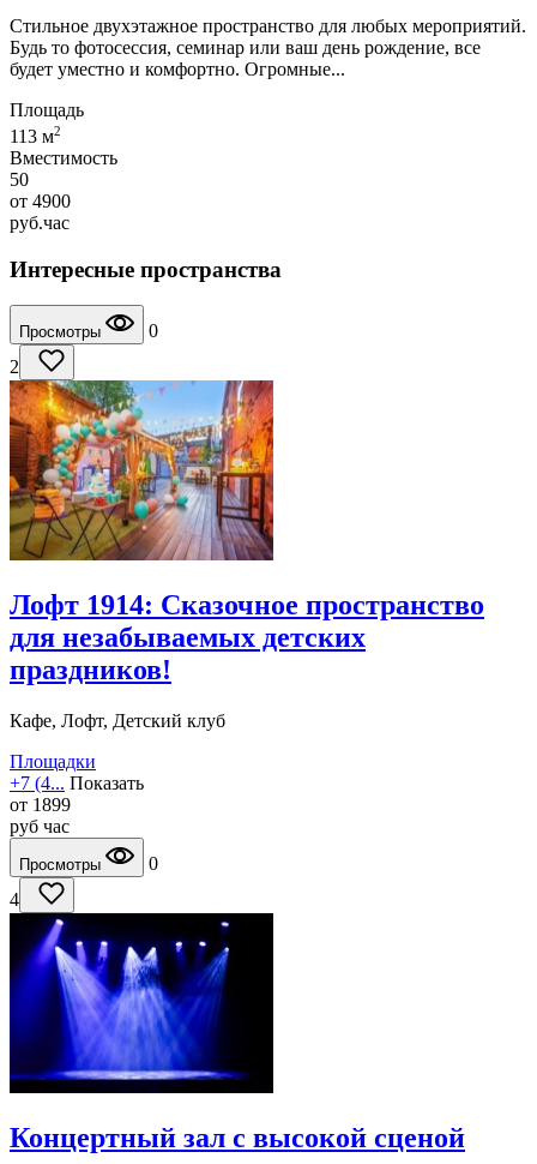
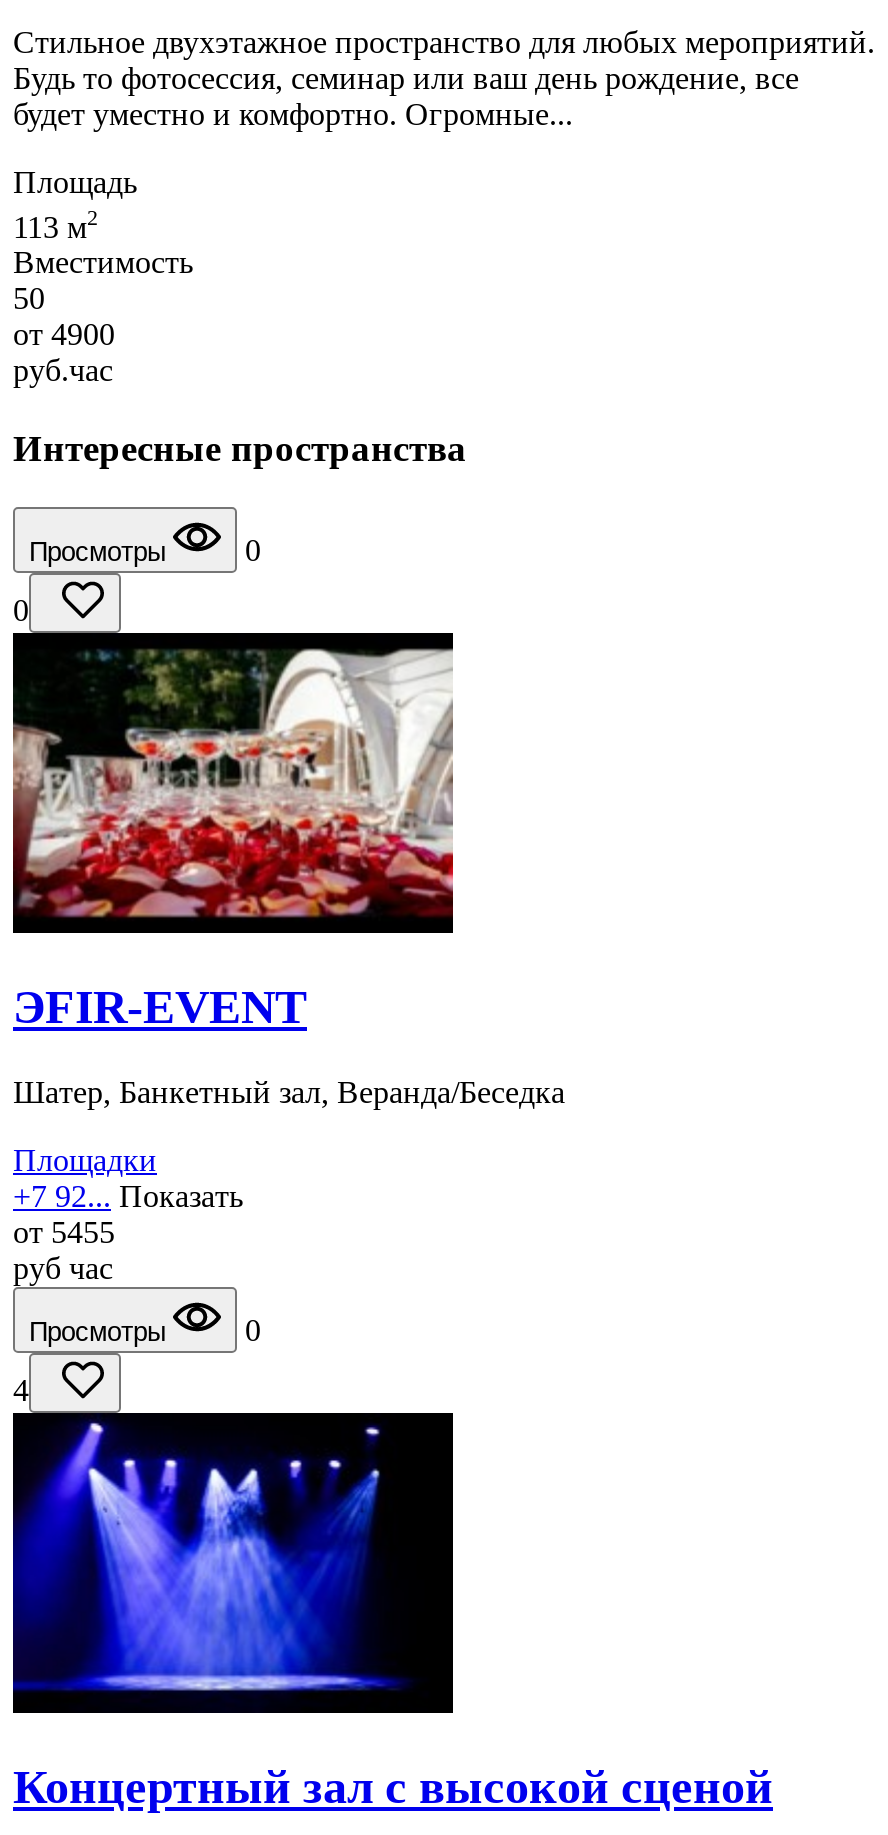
[10,357,19,377] 2 -> [13,594,29,628] 0
[8,379,274,562] [image] -> [11,631,455,859] [image]
[10,590,484,686] Лофт 1914: Сказочное пространство | для незабываемых детских | праздников! -> [13,982,307,1034] ЭFIR-EVENT
[10,711,225,731] Кафе, Лофт, Детский клуб -> [13,1076,565,1110] Шатер, Банкетный зал, Веранда/Беседка
[10,773,144,794] +7 (4... Показать -> [13,1180,243,1214] +7 92... Показать
[10,795,71,815] от 1899 -> [13,1216,115,1250] от 5455

